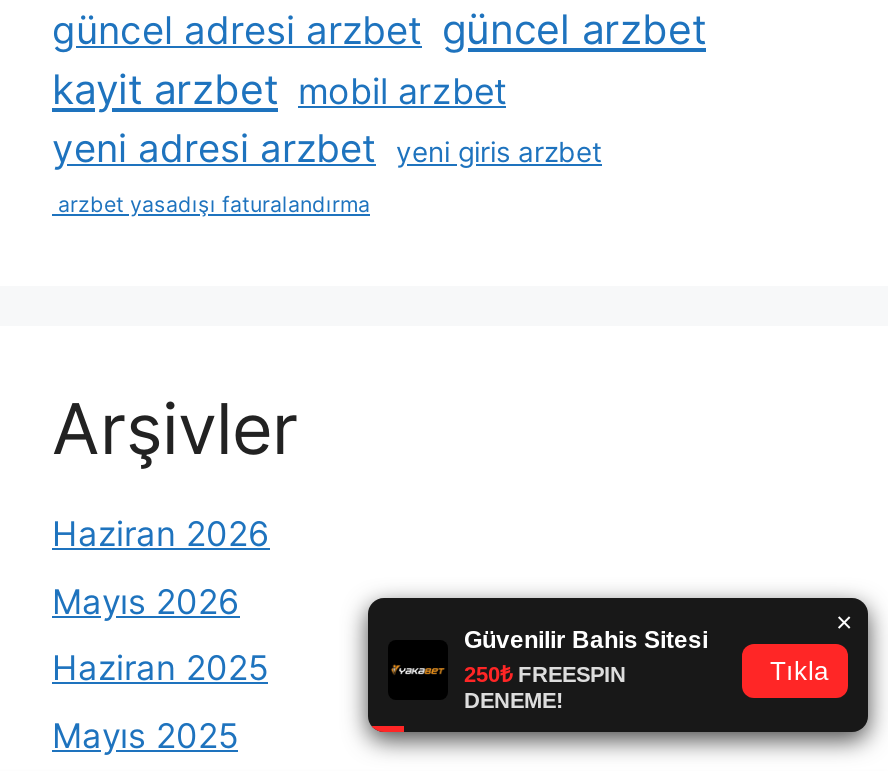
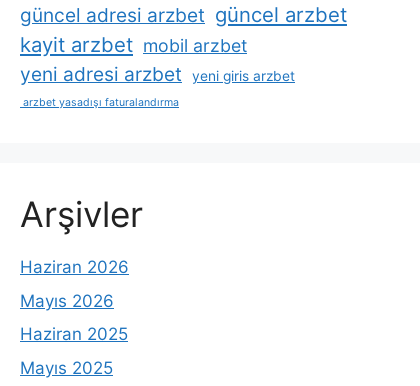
[356,594,880,752] [image] -> none

